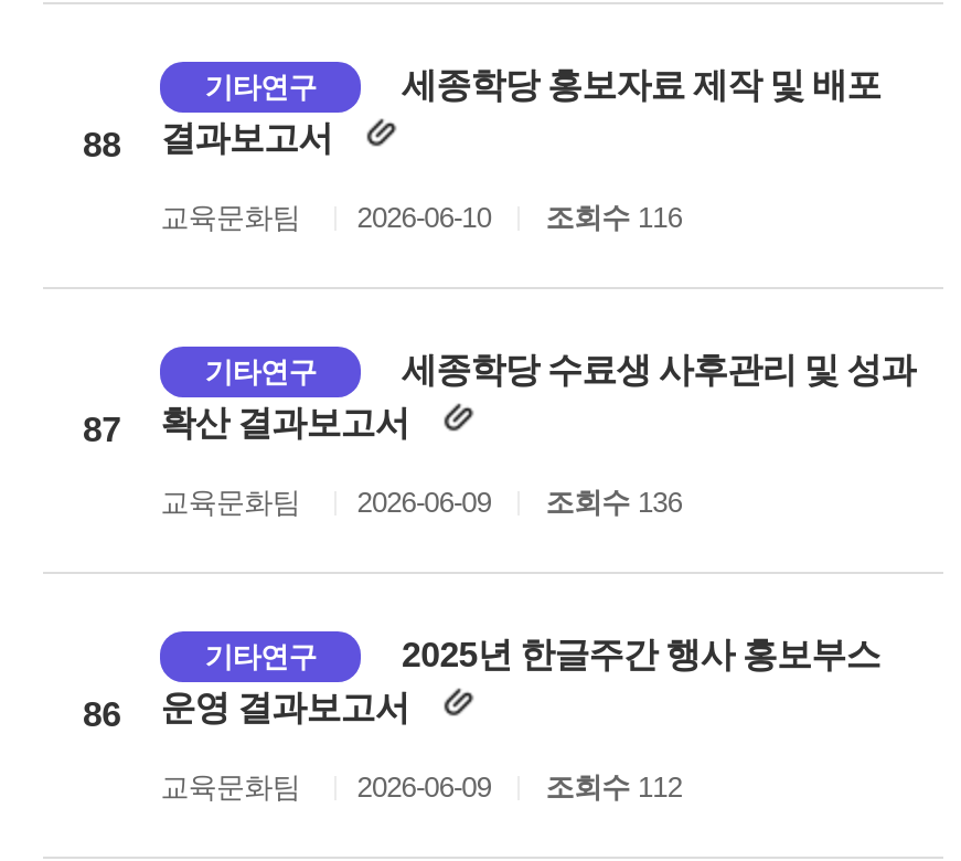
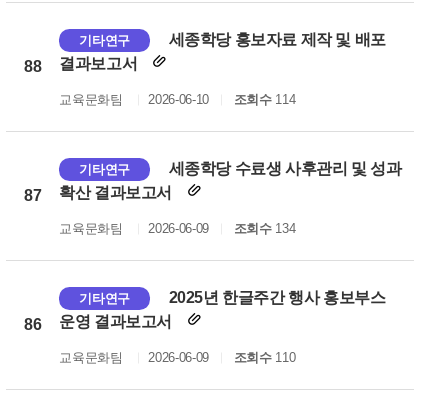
[160,201,682,234] 교육문화팀 2026-06-10 조회수 116 -> [59,92,295,107] 교육문화팀 2026-06-10 조회수 114
[160,486,682,519] 교육문화팀 2026-06-09 조회수 136 -> [59,221,295,236] 교육문화팀 2026-06-09 조회수 134
[160,770,682,804] 교육문화팀 2026-06-09 조회수 112 -> [59,350,295,365] 교육문화팀 2026-06-09 조회수 110

